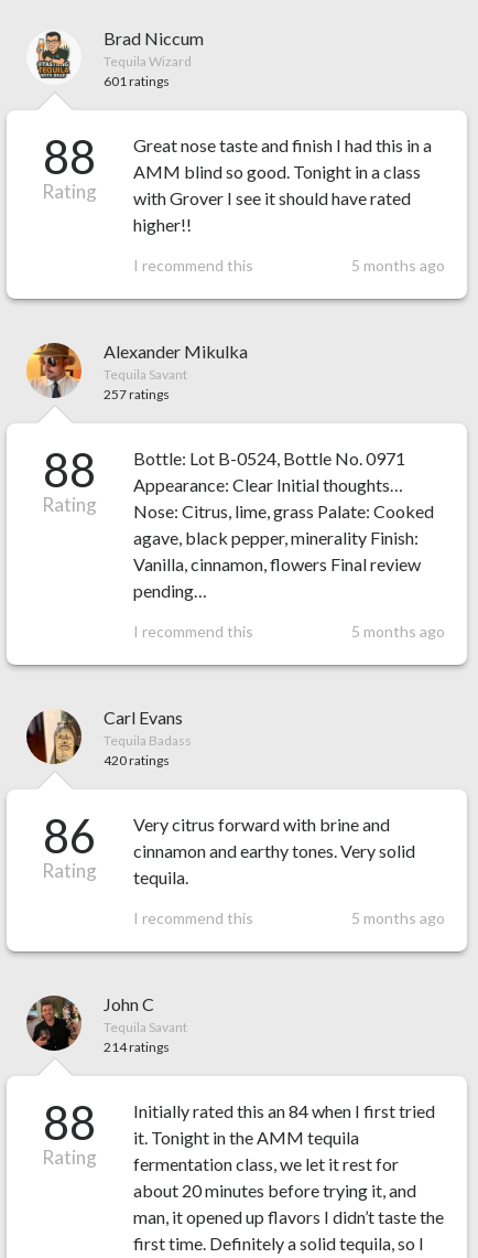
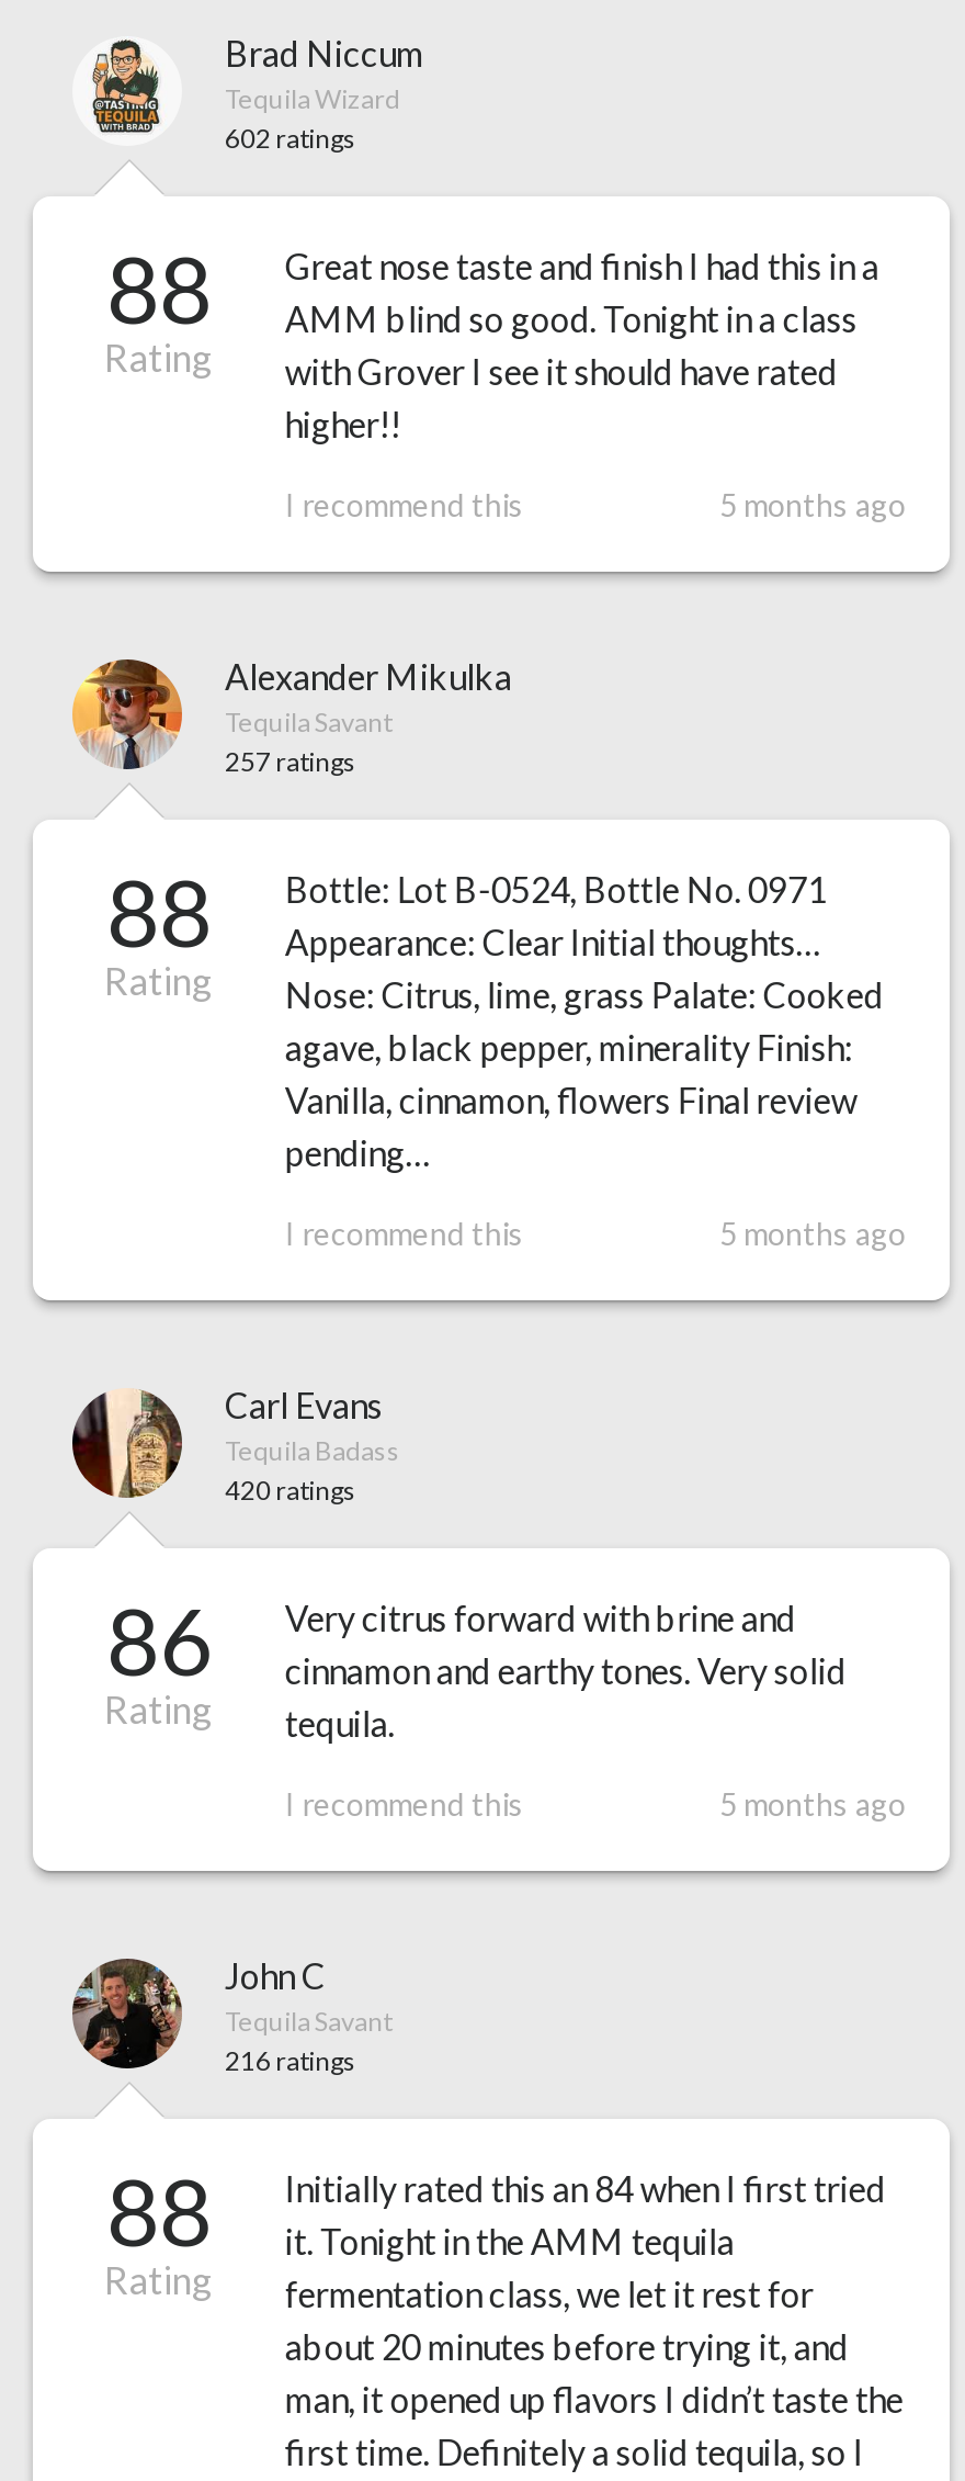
[103,73,169,89] 601 ratings -> [225,122,356,155] 602 ratings
[103,1039,169,1055] 214 ratings -> [225,2044,356,2077] 216 ratings

